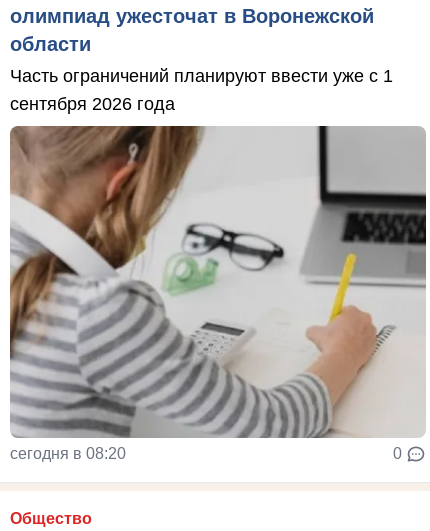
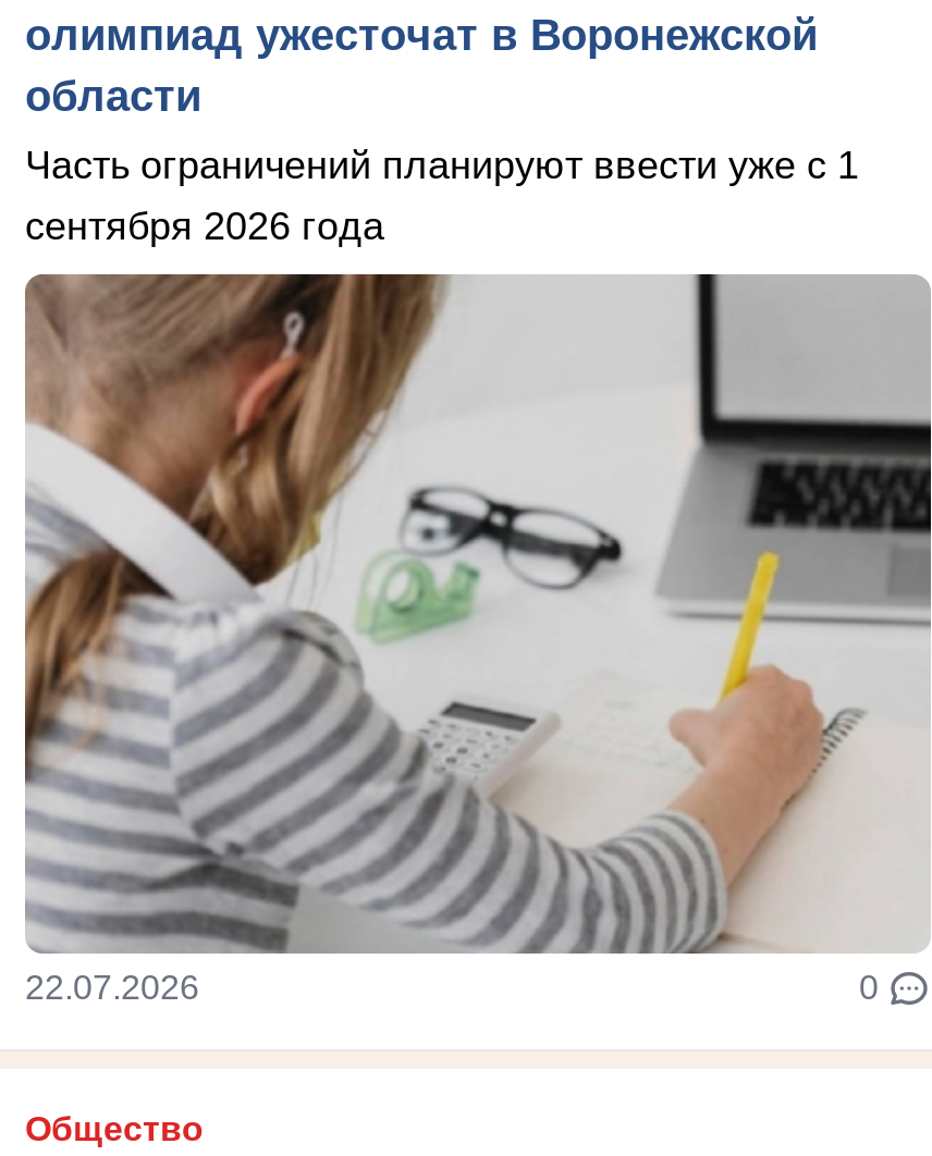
[10,445,126,462] сегодня в 08:20 -> [25,968,199,1005] 22.07.2026

